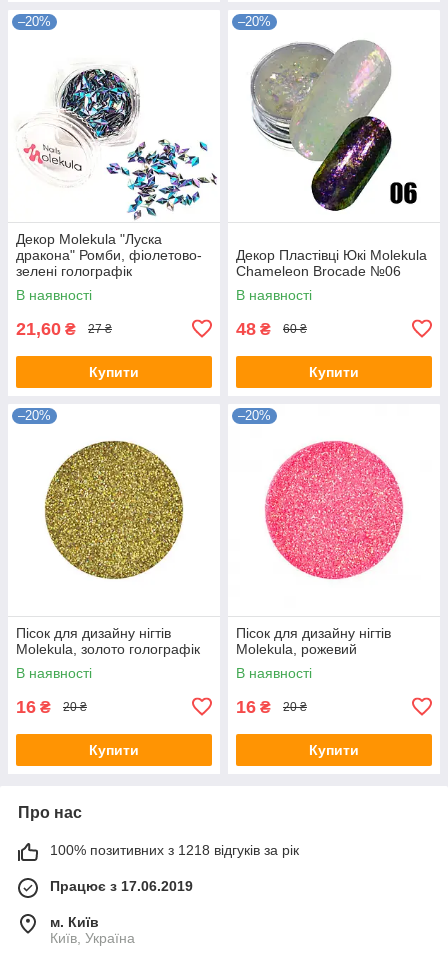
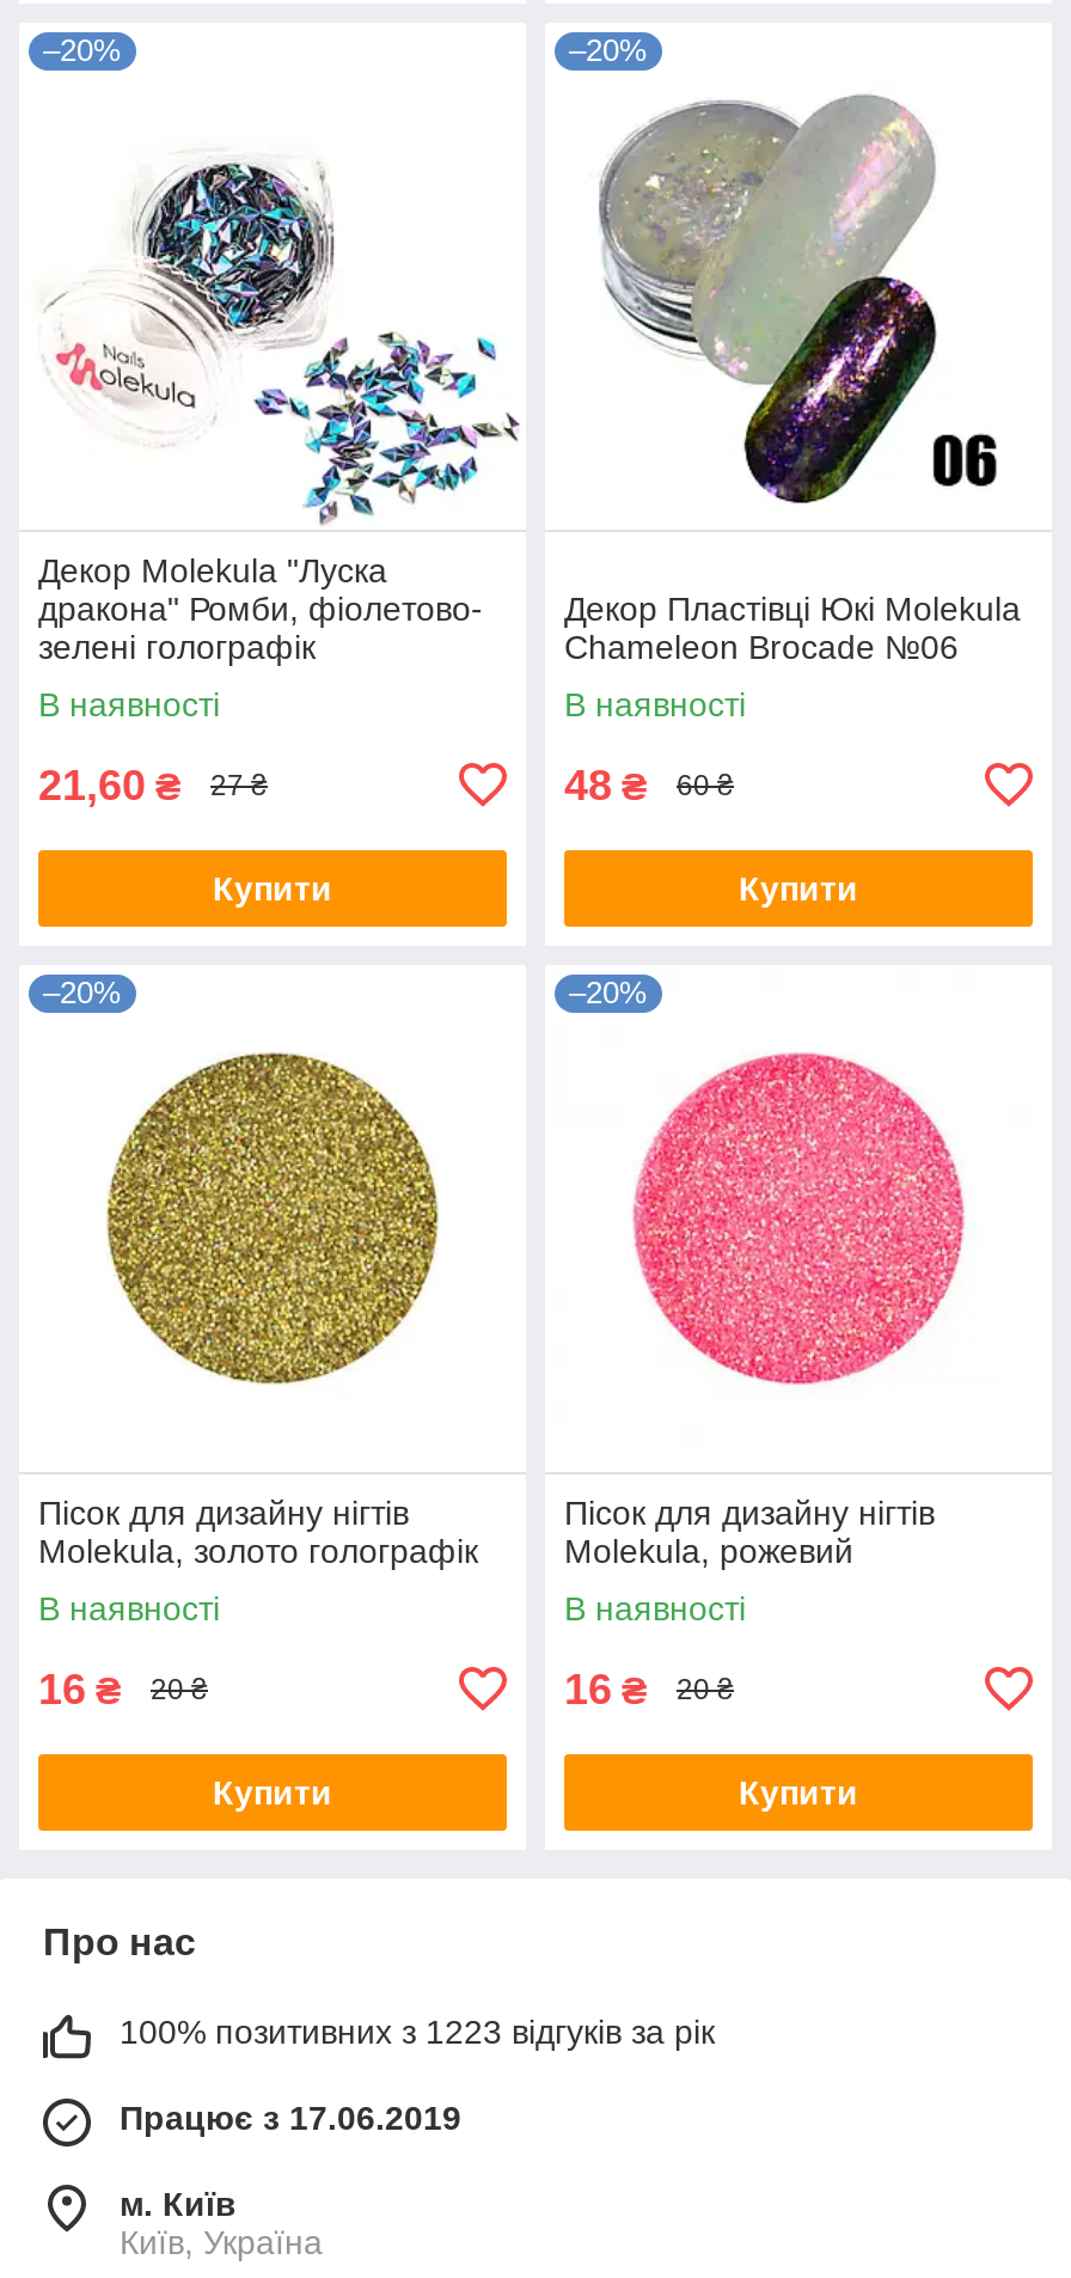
[50,842,299,858] 100% позитивних з 1218 відгуків за рік -> [120,2012,715,2050] 100% позитивних з 1223 відгуків за рік

